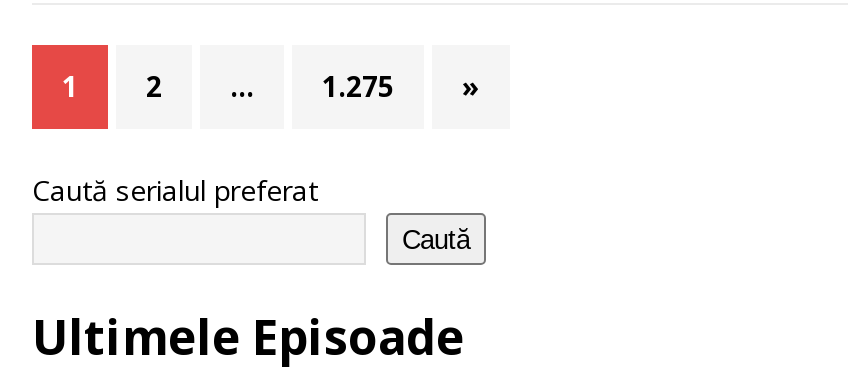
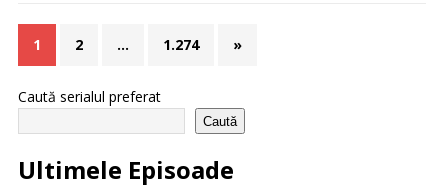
[322,67,394,105] 1.275 -> [163,35,199,54] 1.274

